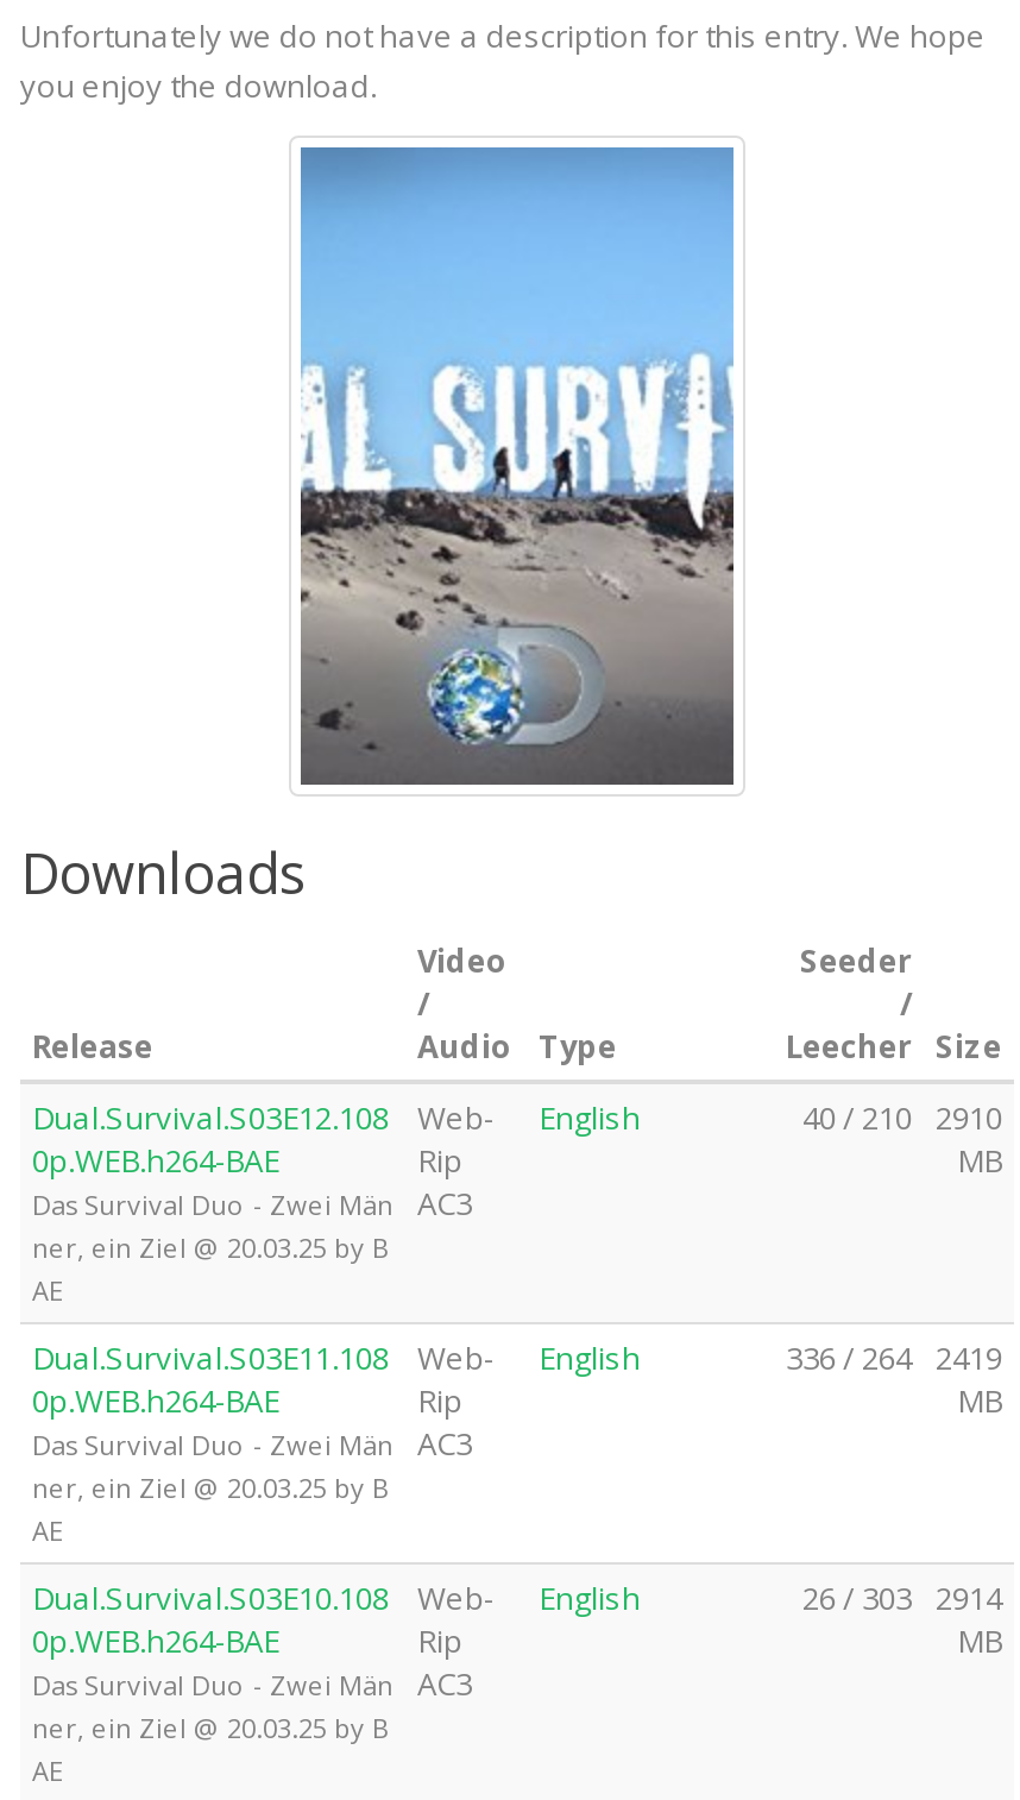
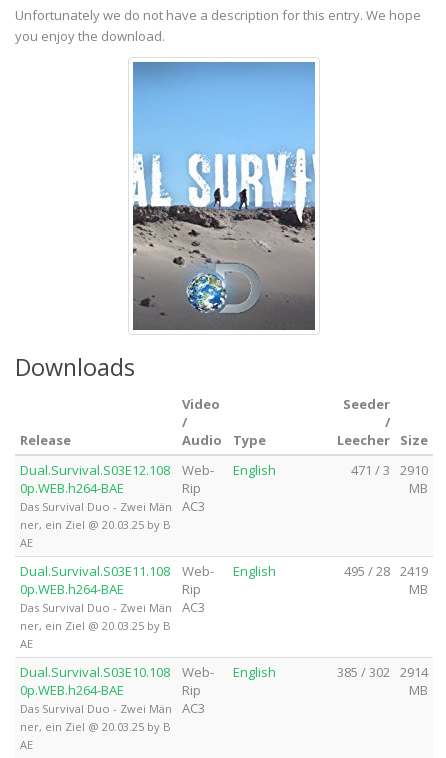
[802,1096,1002,1139] 40 / 210 2910 -> [351,461,428,479] 471 / 3 2910
[786,1336,1002,1379] 336 / 264 2419 -> [344,562,428,580] 495 / 28 2419
[802,1576,1002,1619] 26 / 303 2914 -> [337,663,428,681] 385 / 302 2914

